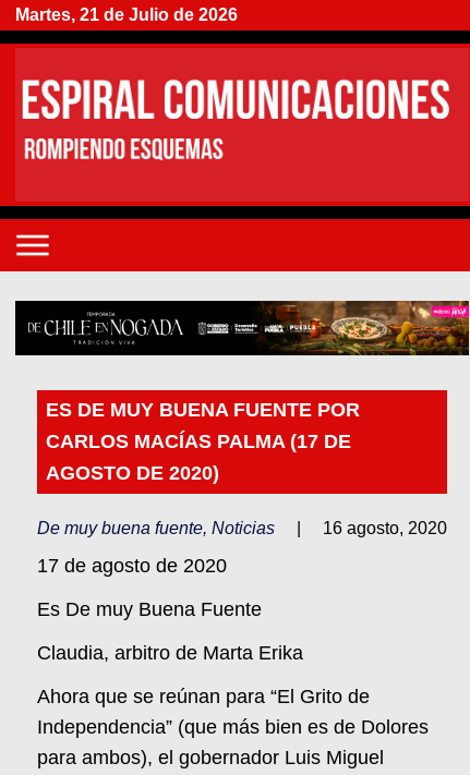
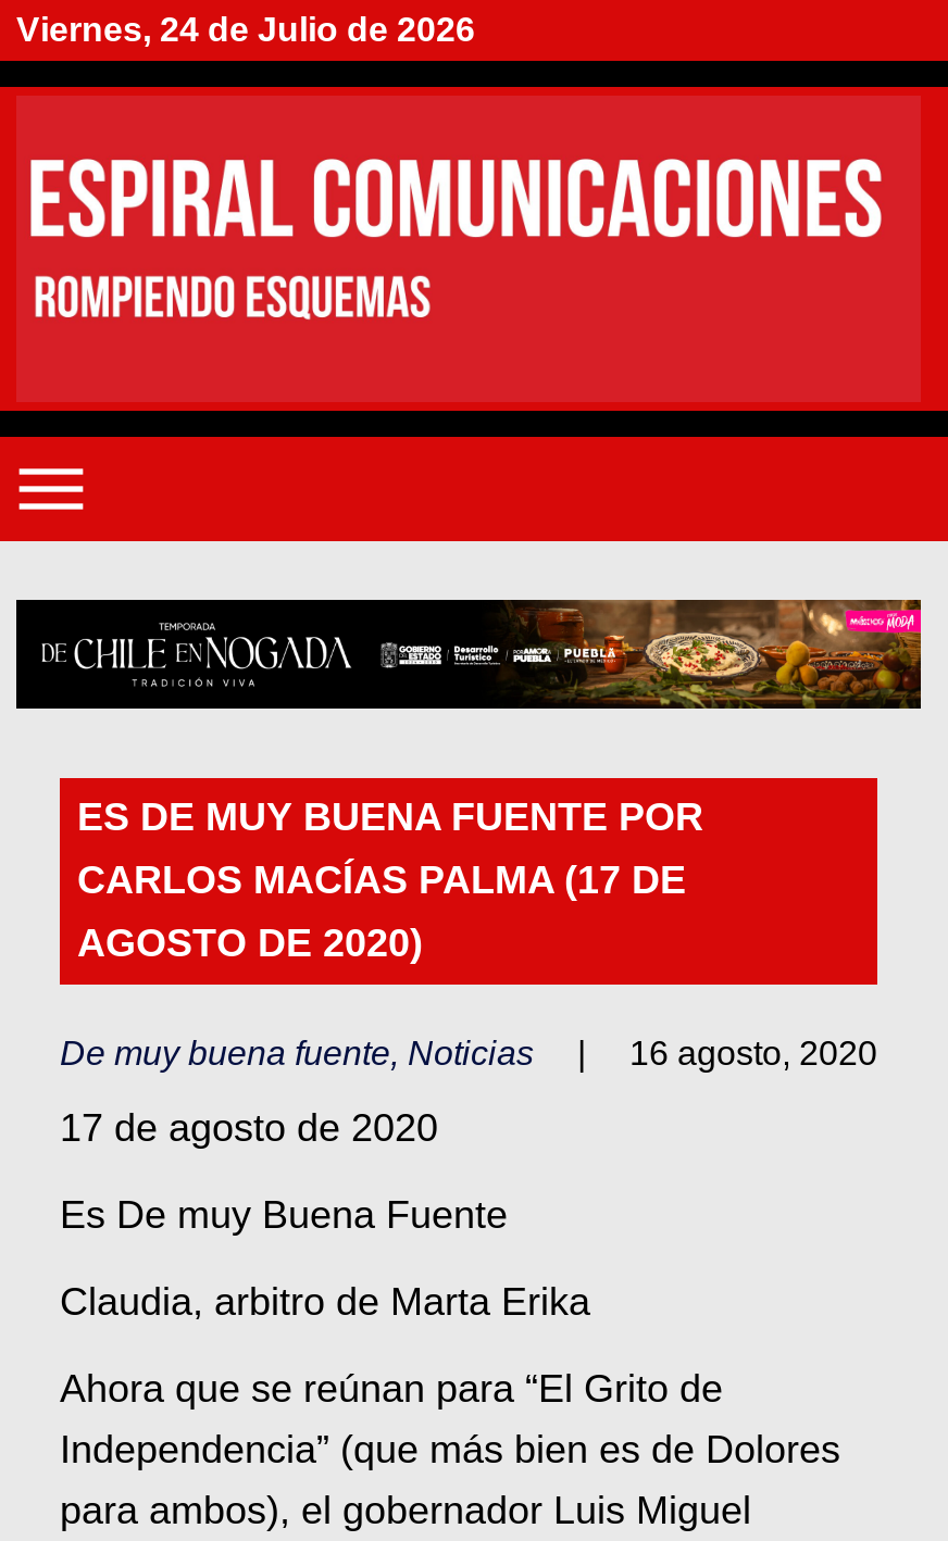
[15,5,238,24] Martes, 21 de Julio de 2026 -> [16,11,475,48] Viernes, 24 de Julio de 2026

